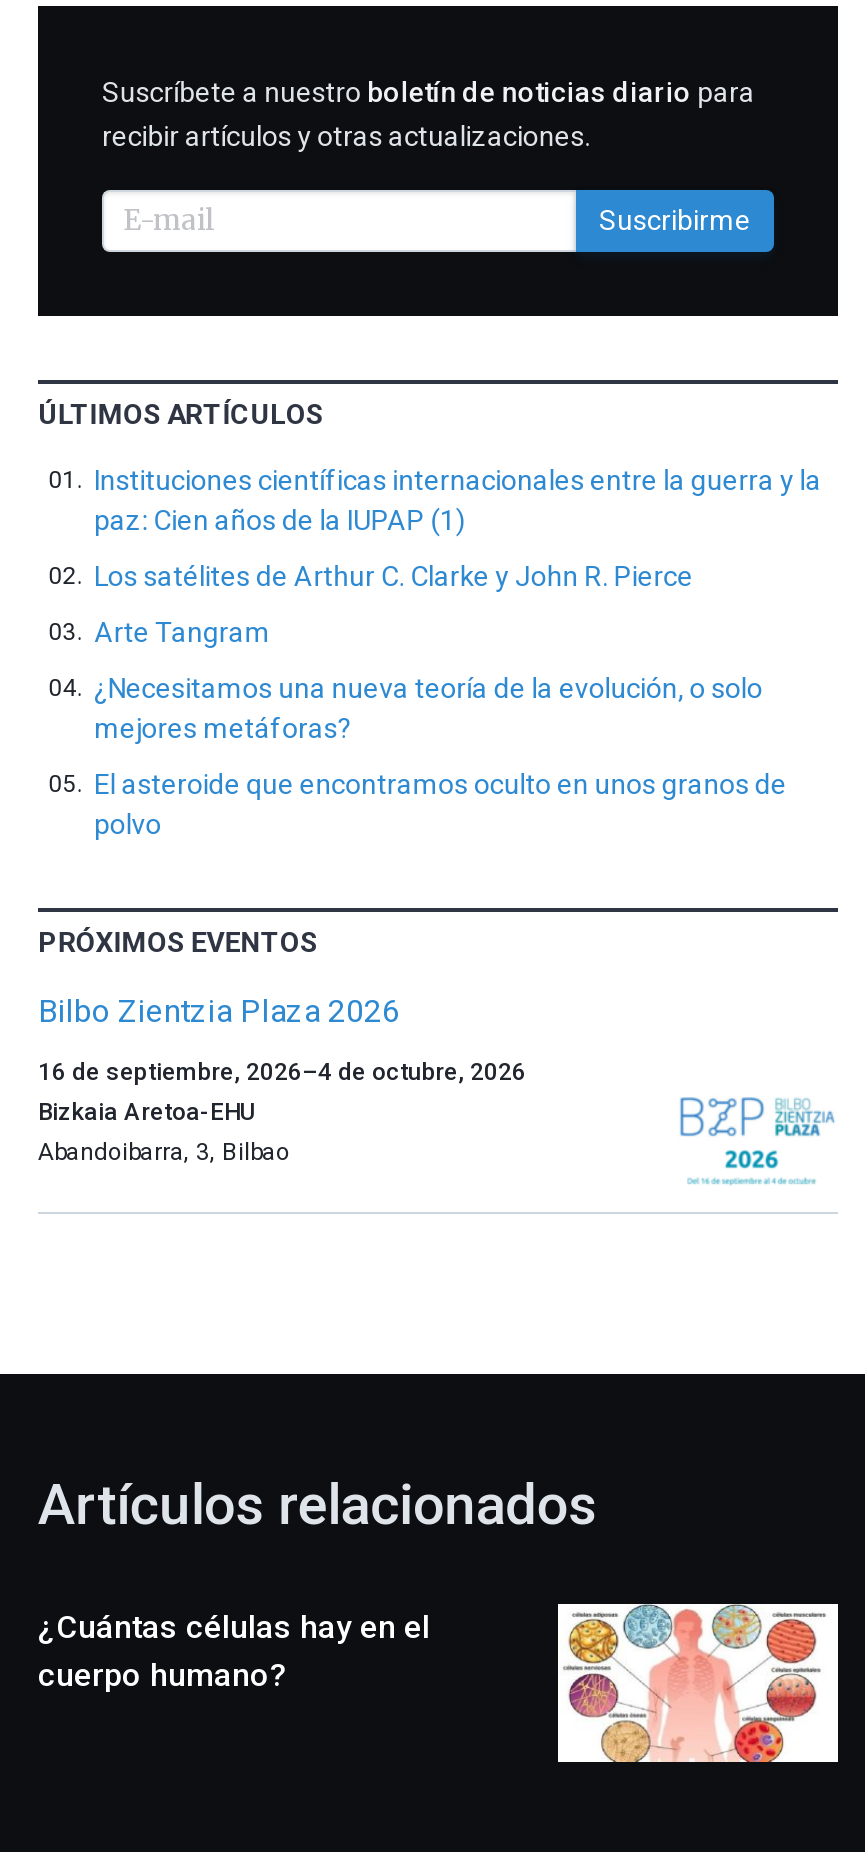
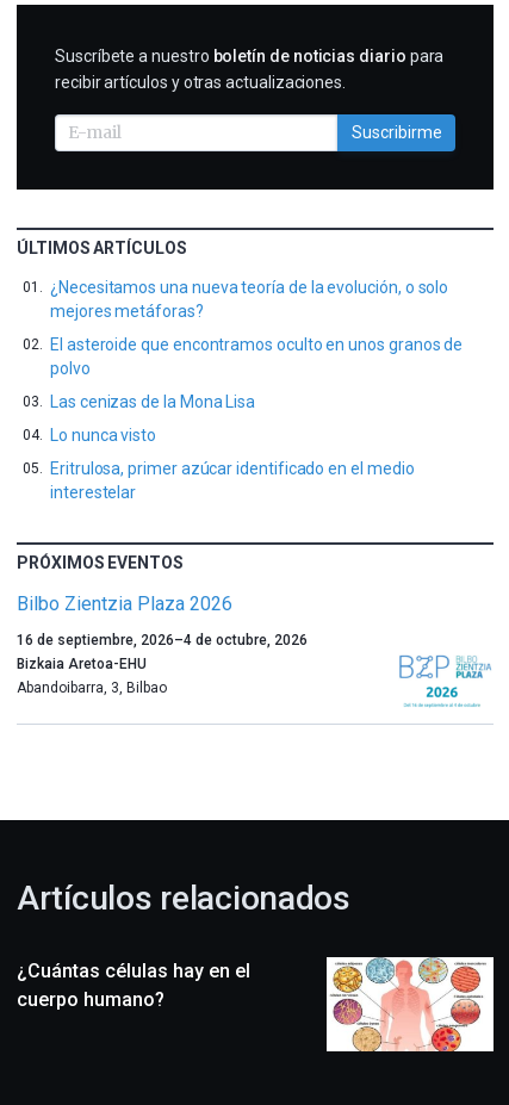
[94,464,821,648] Instituciones científicas internacionales entre la guerra y la | paz: Cien años de la IUPAP (1) | Los satélites de Arthur C. Clarke y John R. Pierce | Arte Tangram -> none
moved [94,672,787,840] -> [50,278,463,378]: ¿Necesitamos una nueva teoría de la evolución, o solo | mejores metáforas? | El asteroide que encontramos oculto en unos granos de | polvo
none -> [50,392,414,502] Las cenizas de la Mona Lisa | Lo nunca visto | Eritrulosa, primer azúcar identificado en el medio | interestelar

